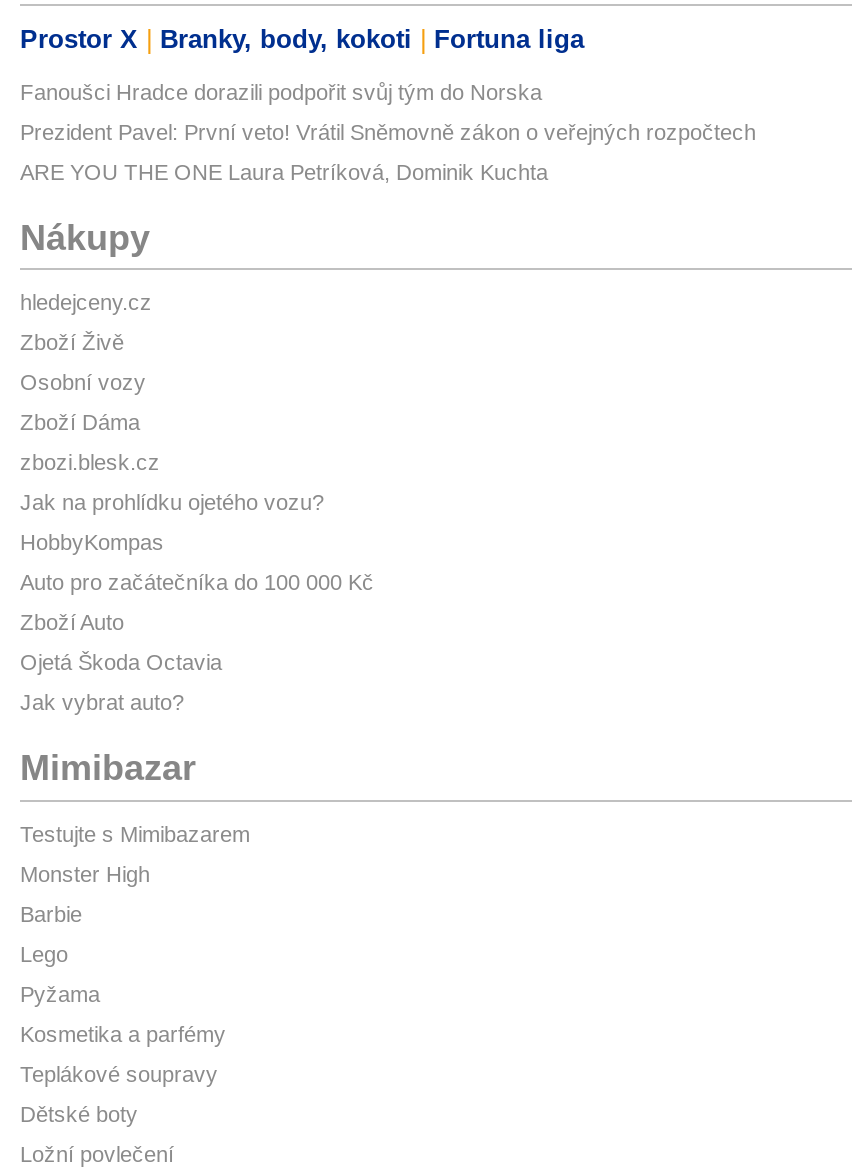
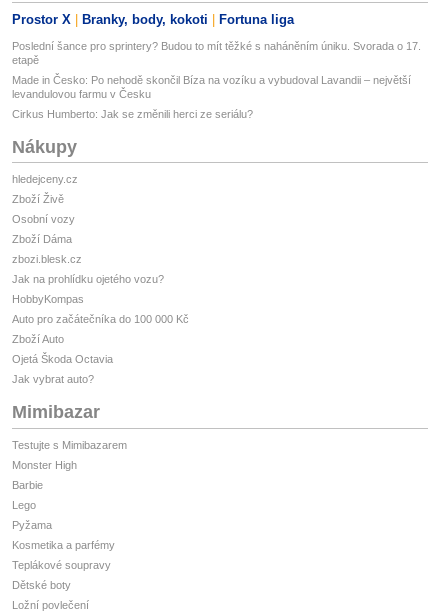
[20,80,542,104] Fanoušci Hradce dorazili podpořit svůj tým do Norska -> [12,40,421,66] Poslední šance pro sprintery? Budou to mít těžké s naháněním úniku. Svorada o 17. | etapě
[20,120,756,144] Prezident Pavel: První veto! Vrátil Sněmovně zákon o veřejných rozpočtech -> [12,74,411,100] Made in Česko: Po nehodě skončil Bíza na vozíku a vybudoval Lavandii – největší | levandulovou farmu v Česku
[20,160,548,184] ARE YOU THE ONE Laura Petríková, Dominik Kuchta -> [12,108,253,120] Cirkus Humberto: Jak se změnili herci ze seriálu?

